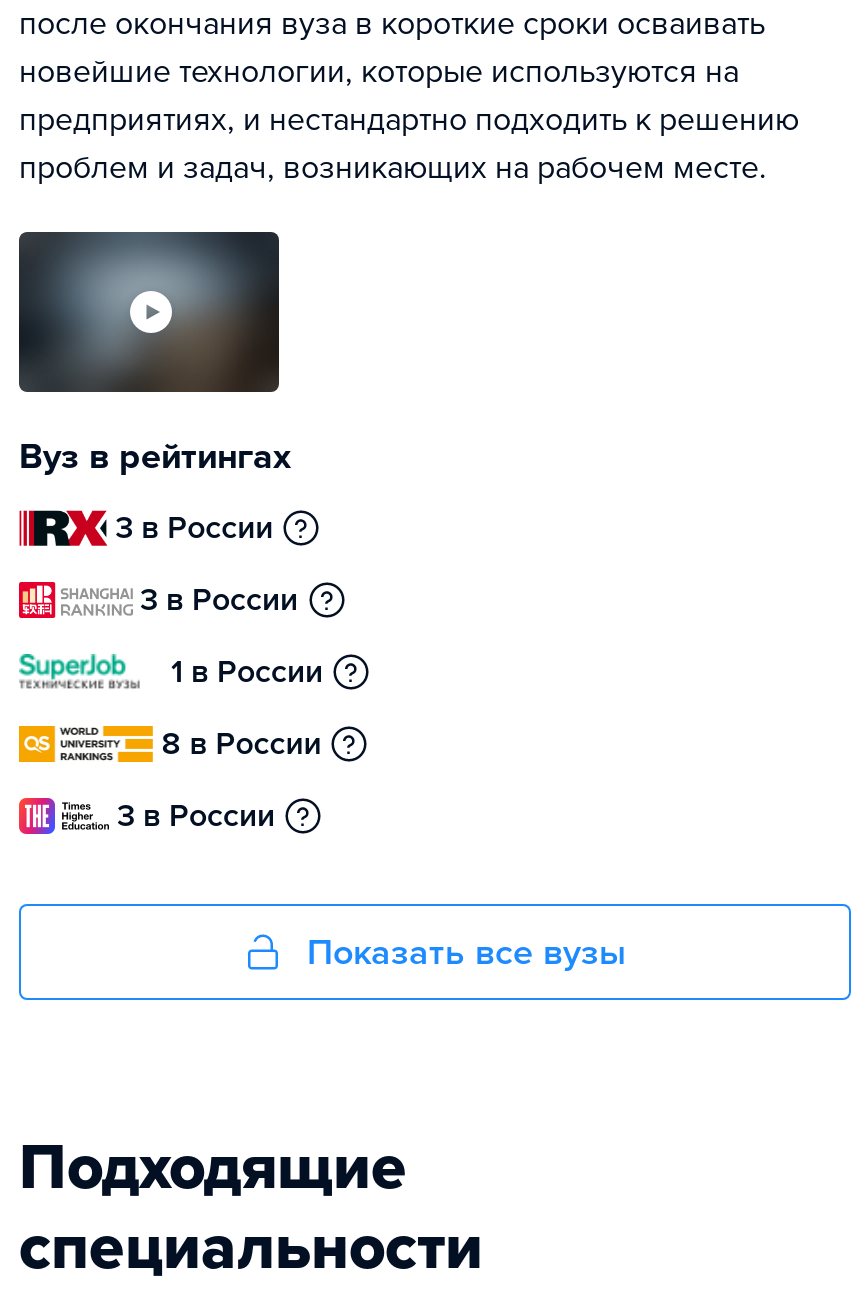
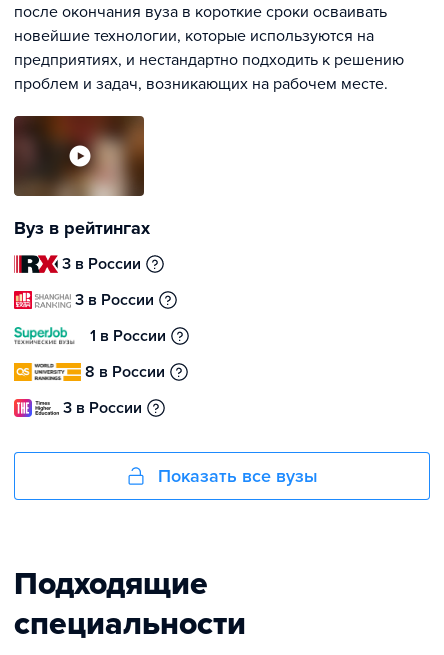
[19,232,281,392] [image] -> [14,116,145,197] [image]

